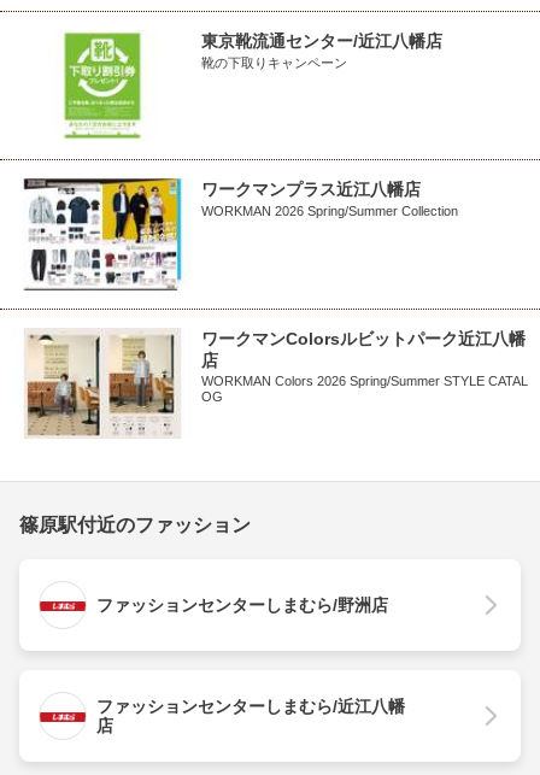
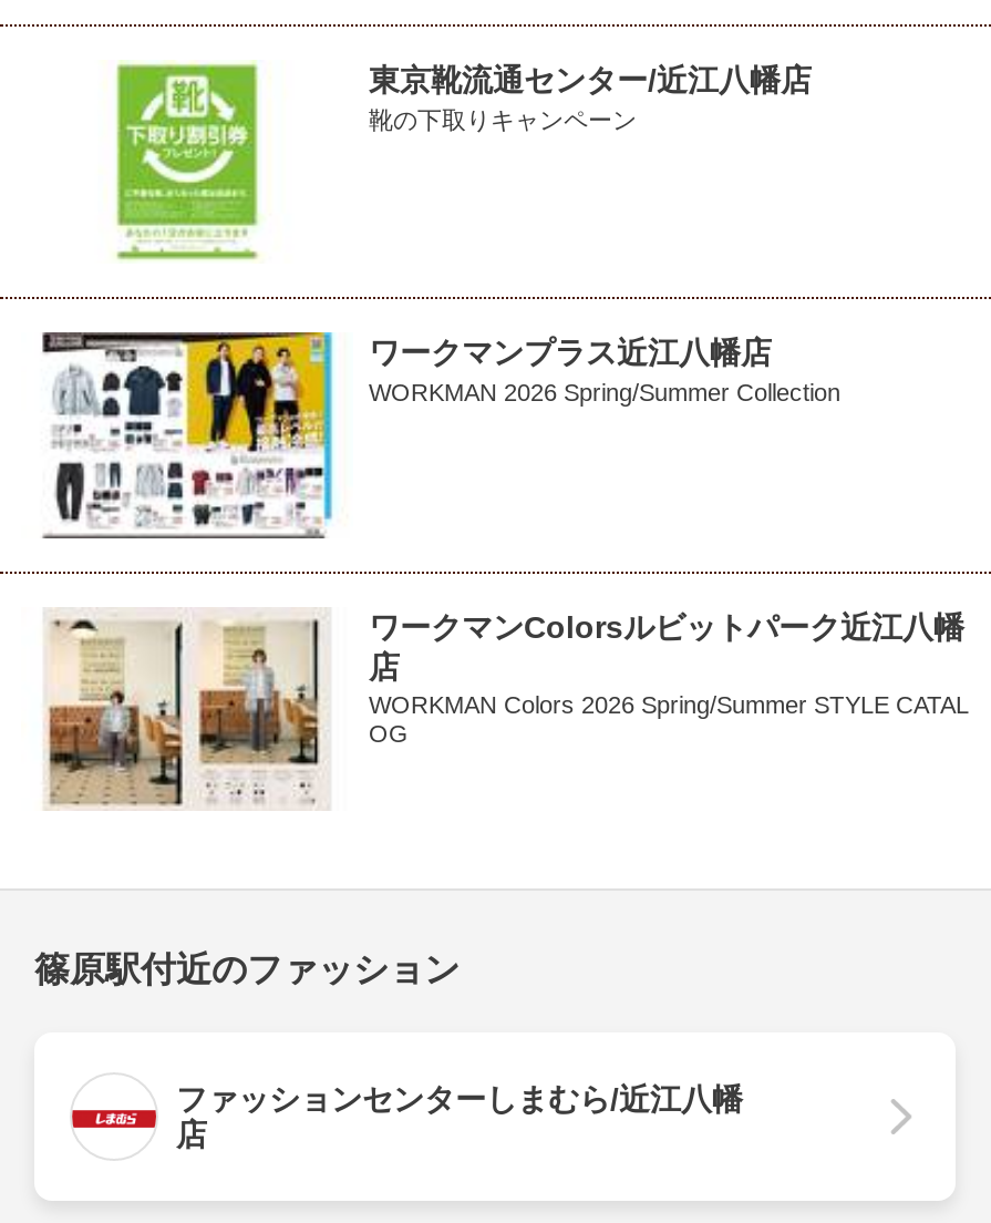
[96,595,388,615] ファッションセンターしまむら/野洲店 -> none

